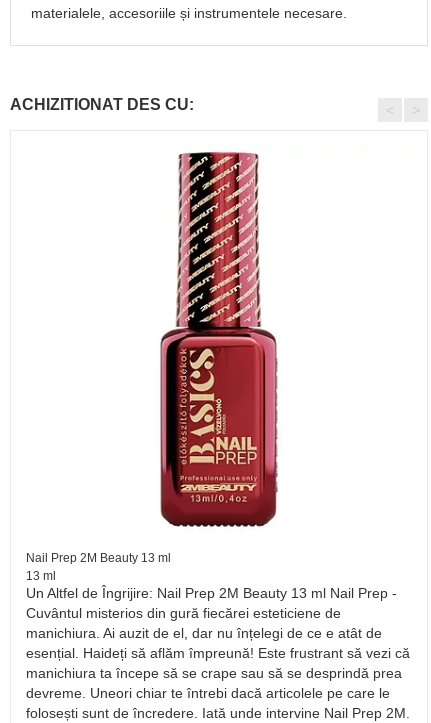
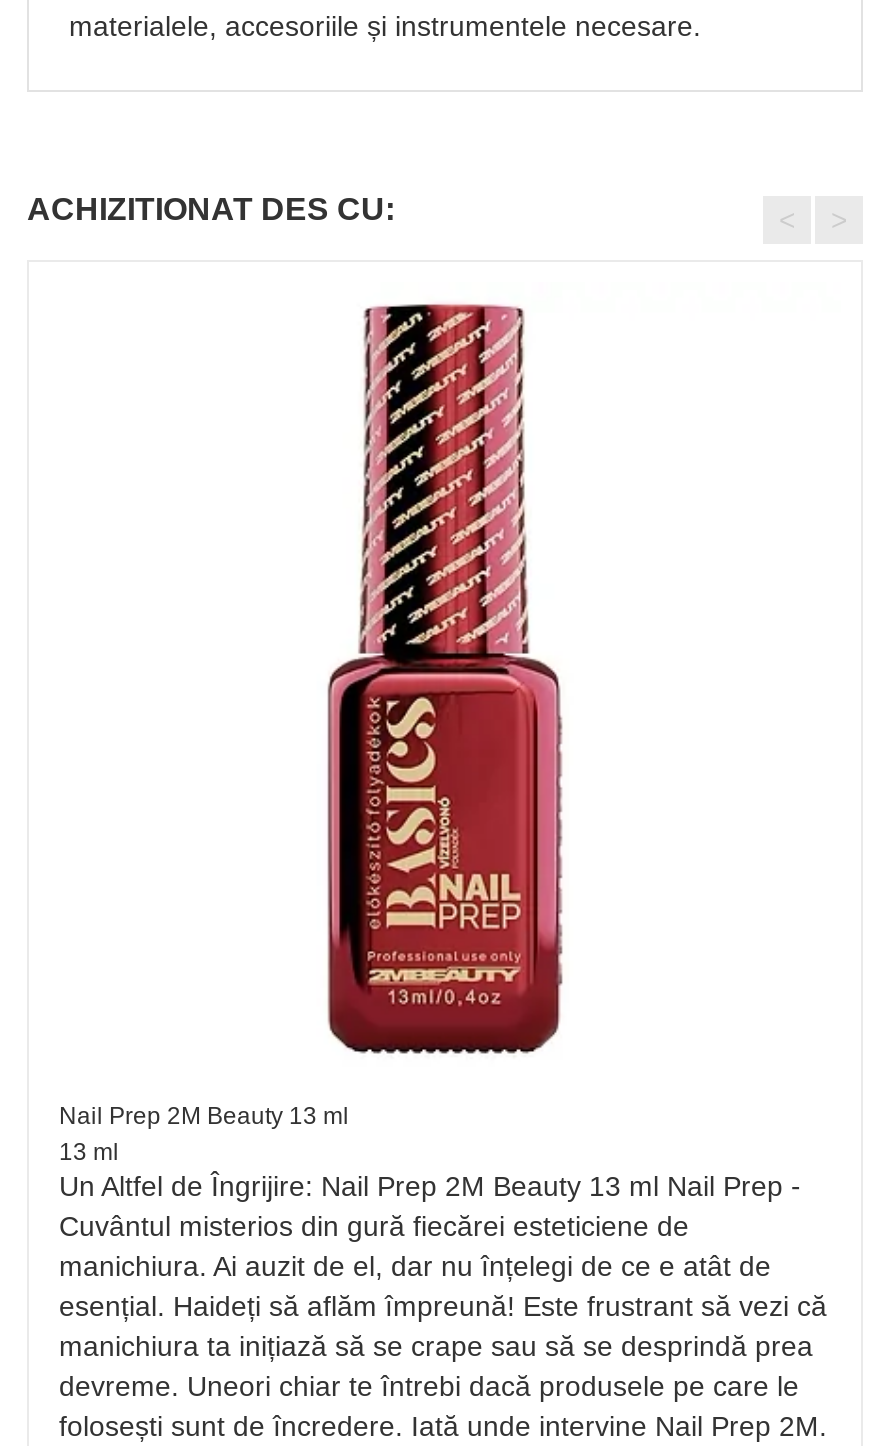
[26,665,402,681] manichiura ta începe să se crape sau să se desprindă prea -> [59,1330,813,1362] manichiura ta inițiază să se crape sau să se desprindă prea
[26,685,390,701] devreme. Uneori chiar te întrebi dacă articolele pe care le -> [59,1370,799,1402] devreme. Uneori chiar te întrebi dacă produsele pe care le

